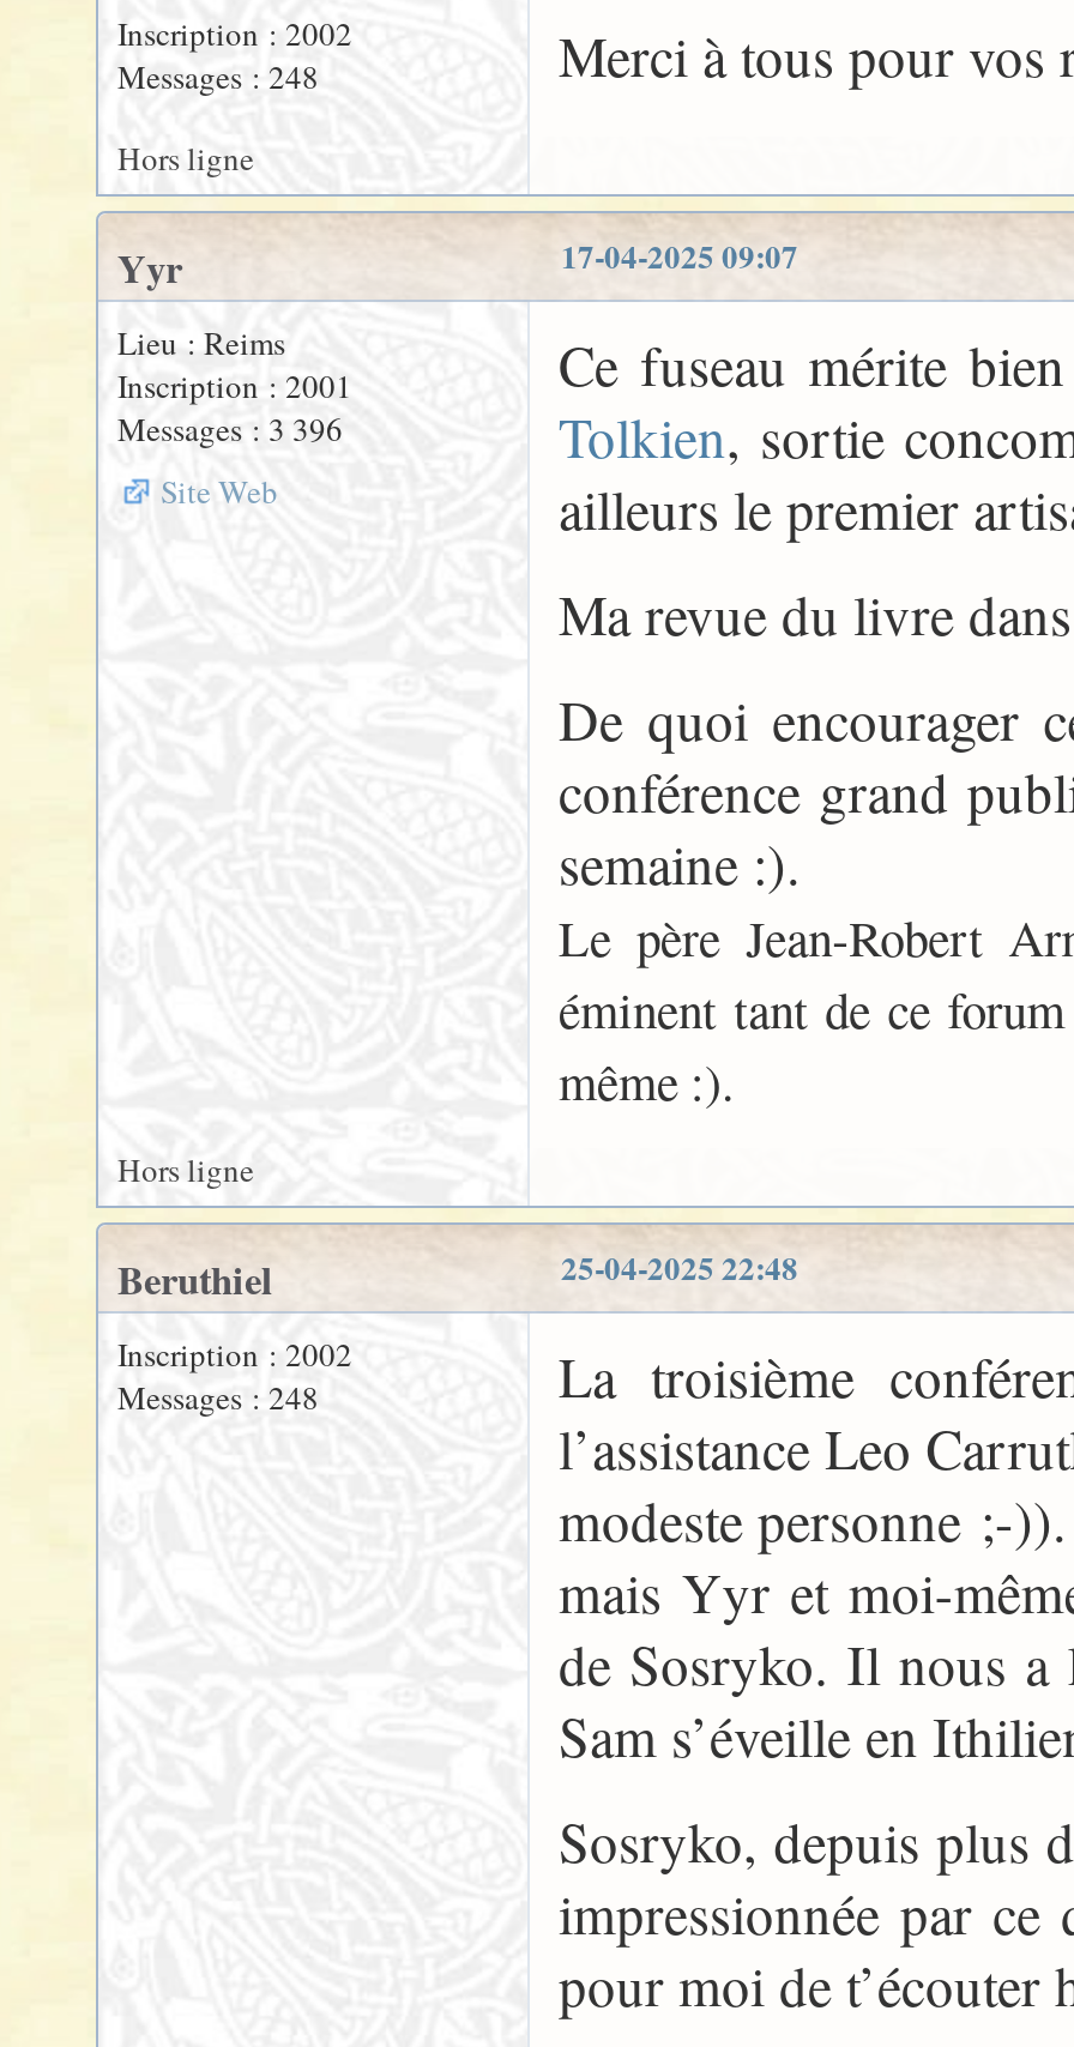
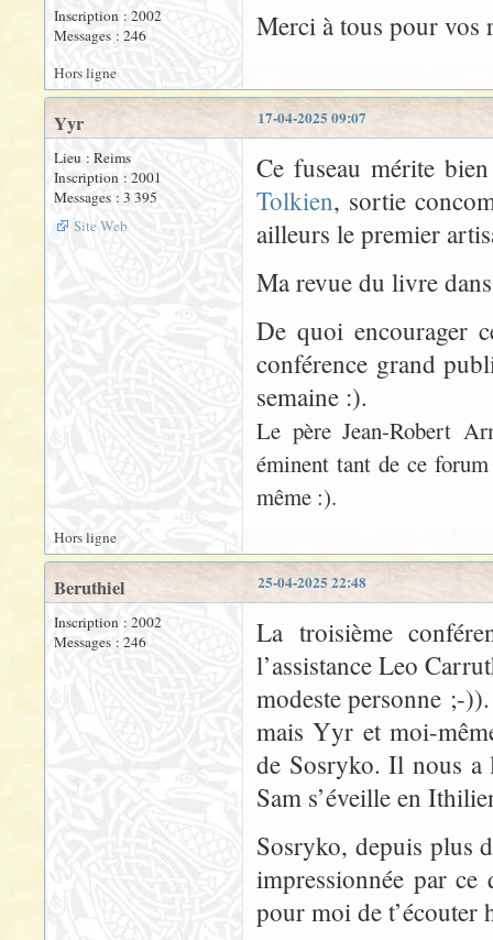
[117,55,319,98] Messages : 248 -> [54,25,146,45] Messages : 246
[117,407,343,451] Messages : 3 396 -> [54,187,157,207] Messages : 3 395
[117,1376,319,1419] Messages : 248 -> [54,632,146,652] Messages : 246

